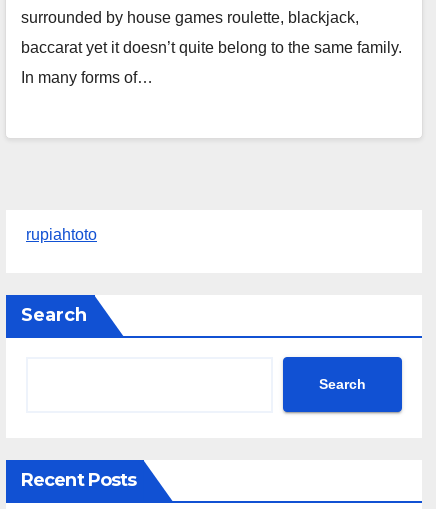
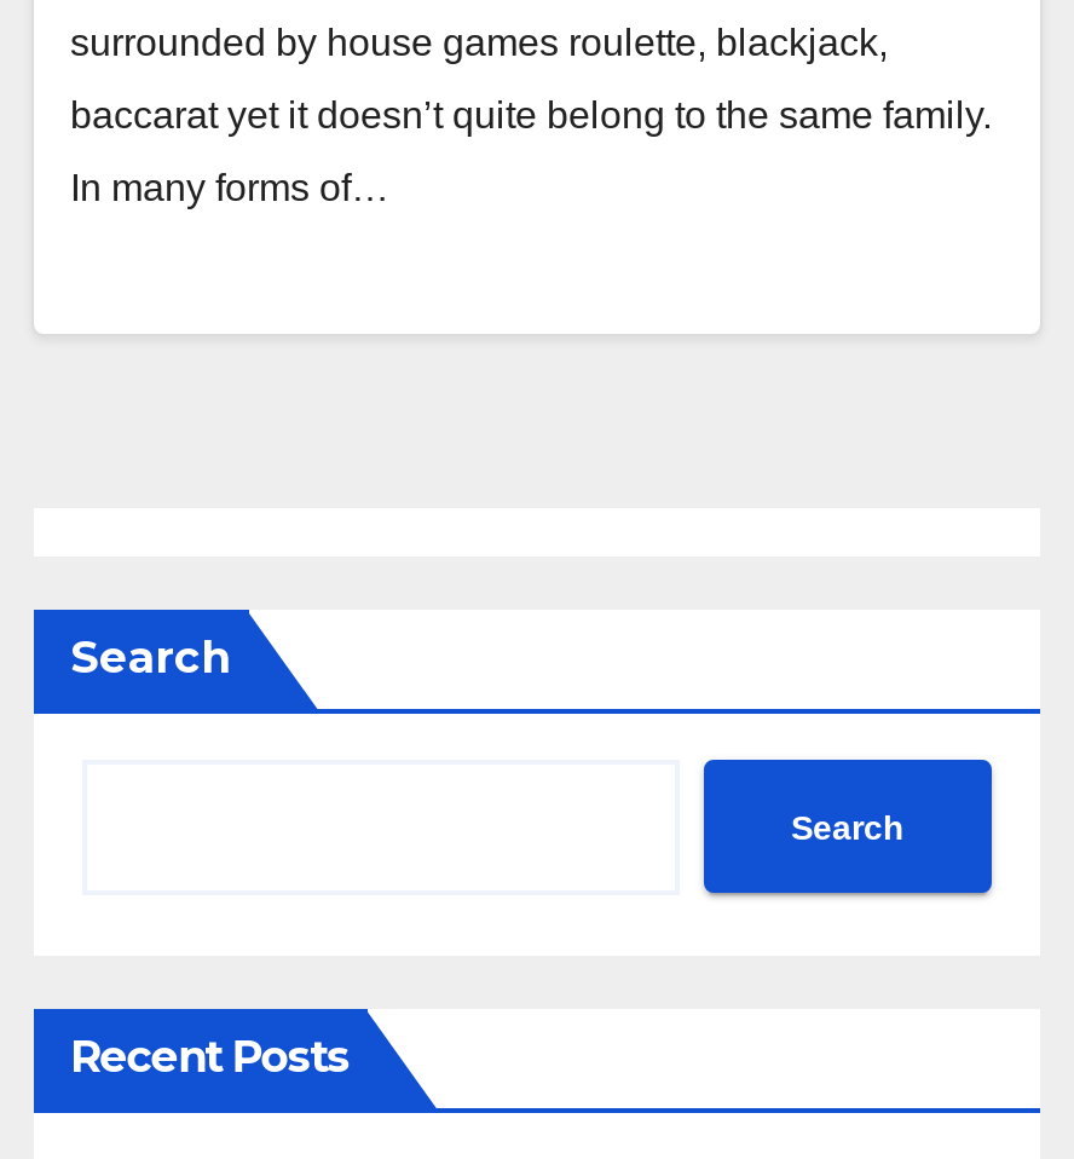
[26,226,97,243] rupiahtoto -> none

